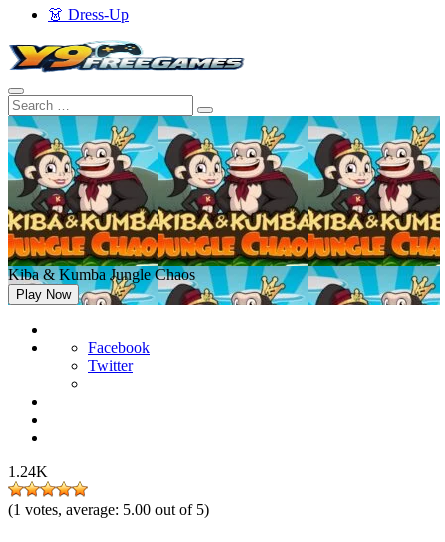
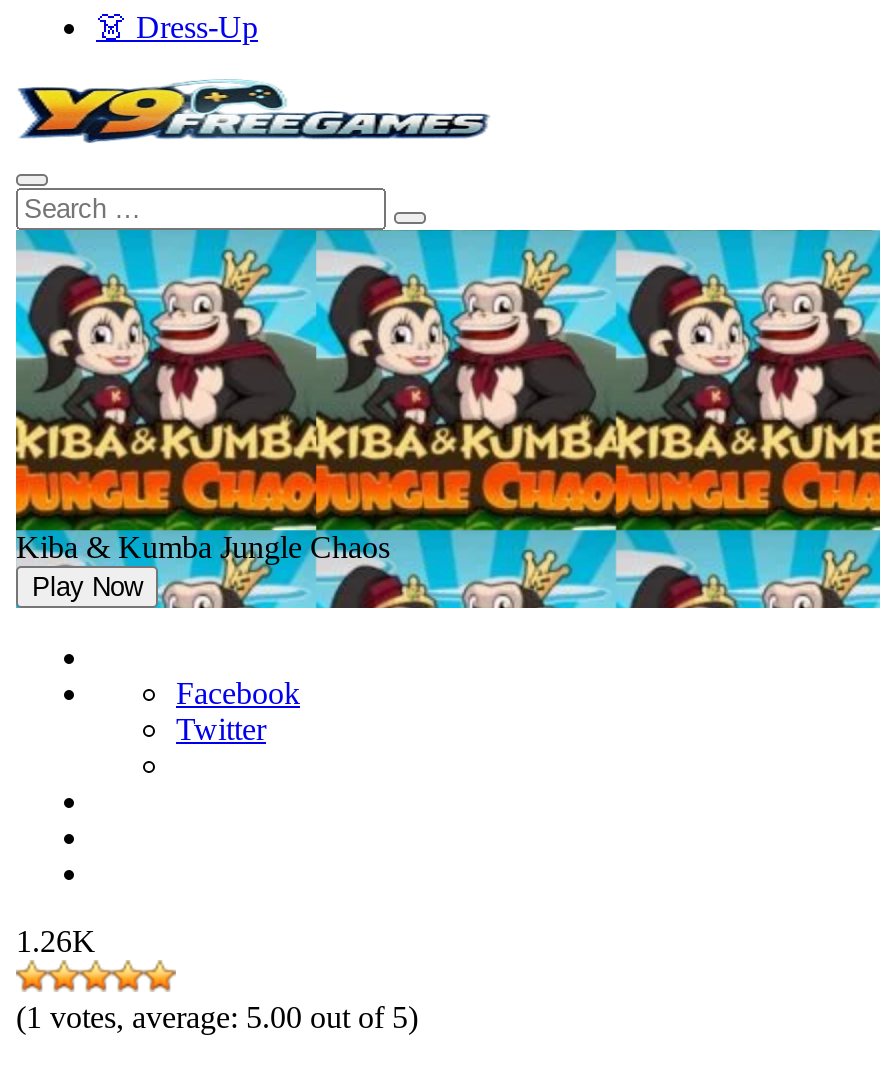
[8,463,48,480] 1.24K -> [16,924,96,958] 1.26K

